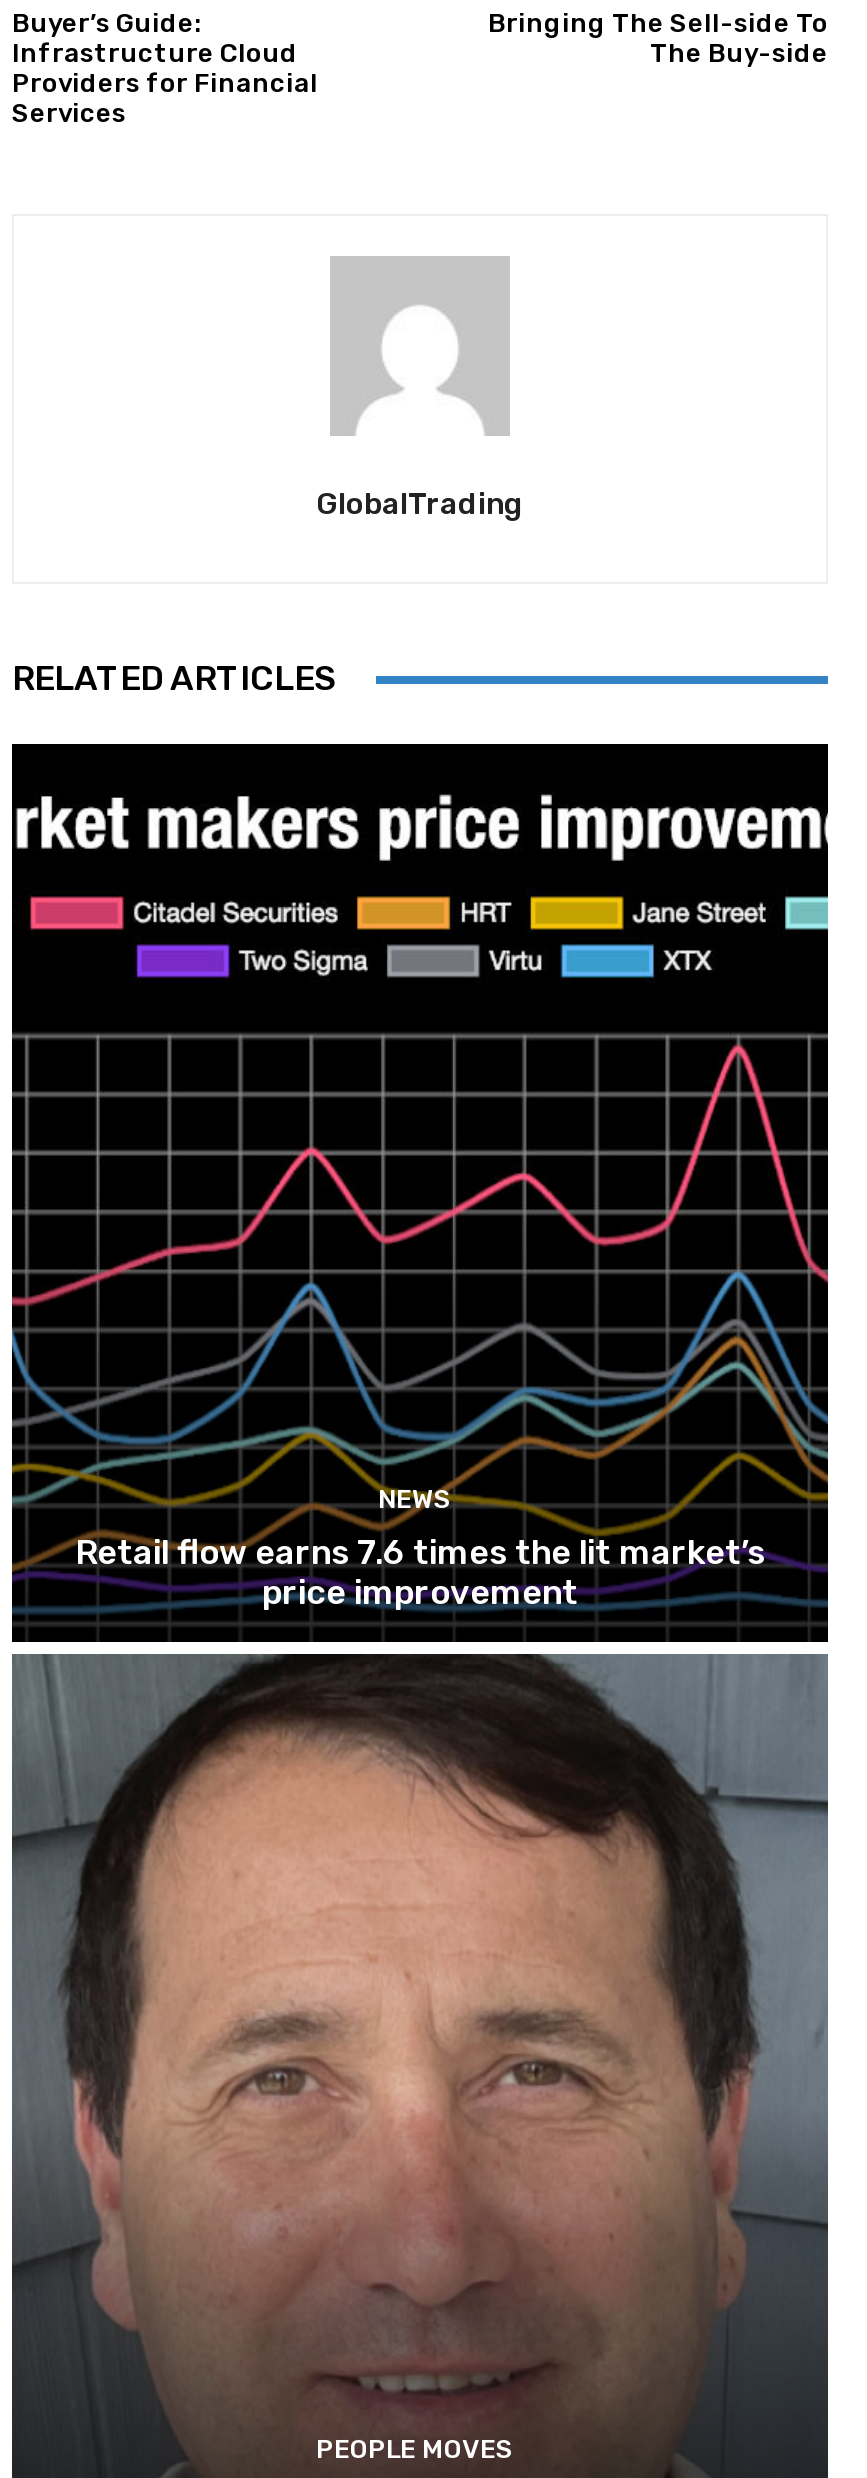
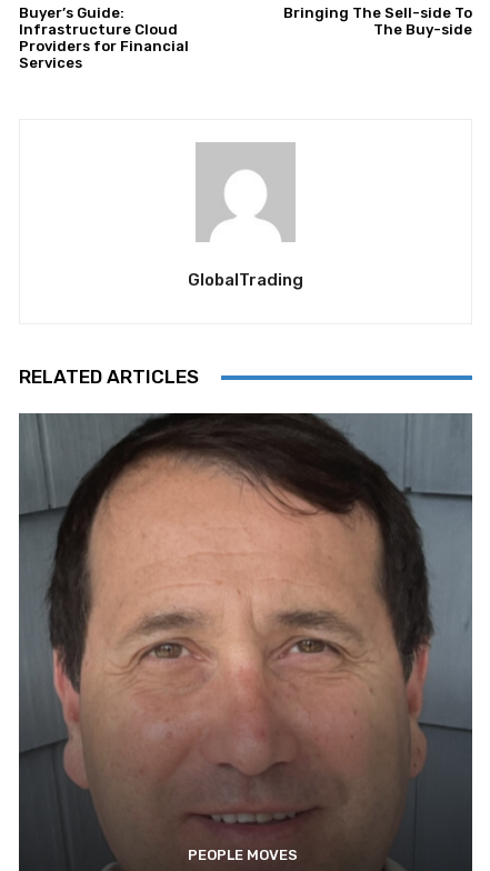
[10,742,830,1644] [image] | NEWS | Retail flow earns 7.6 times the lit market’s | price improvement -> none

